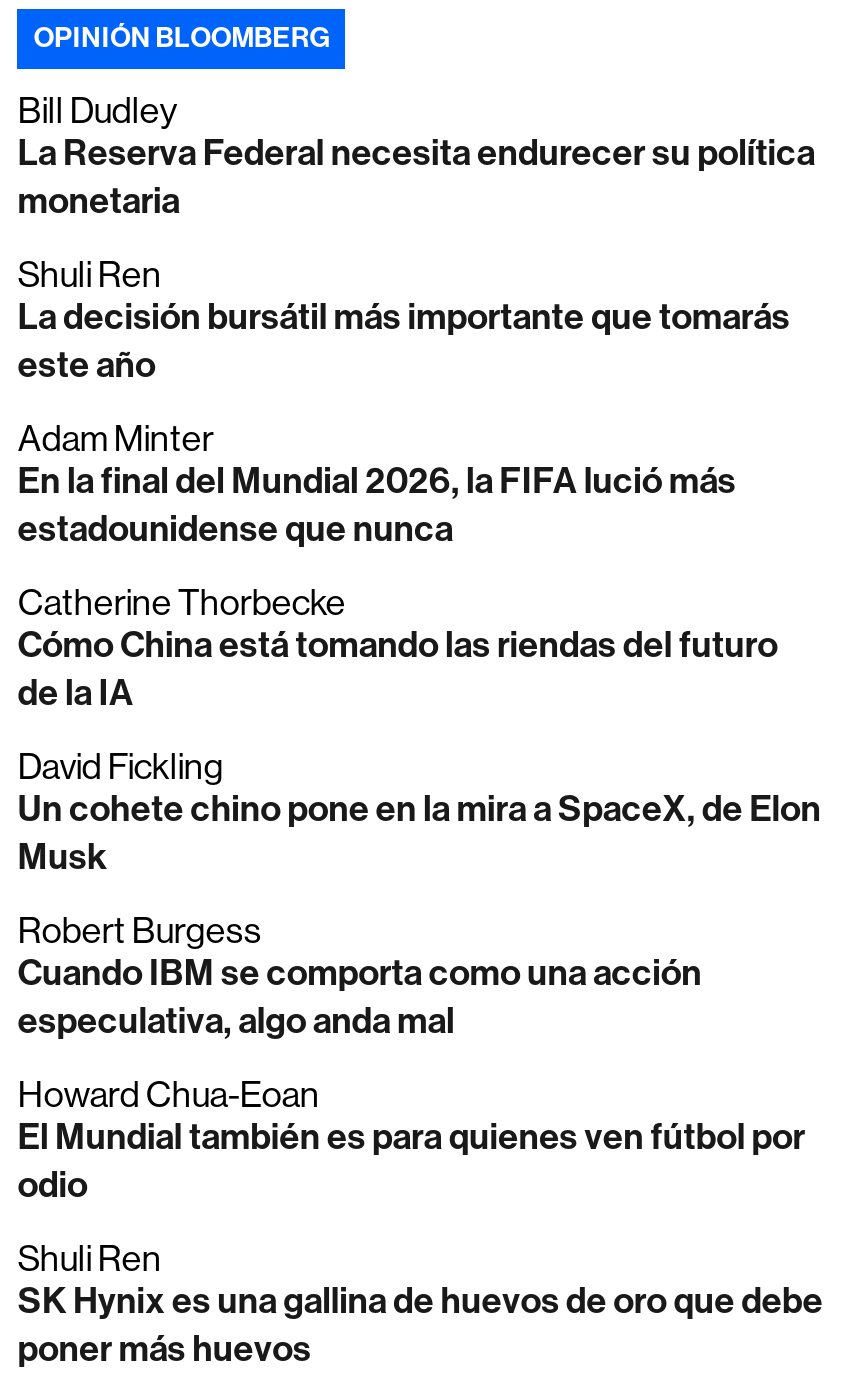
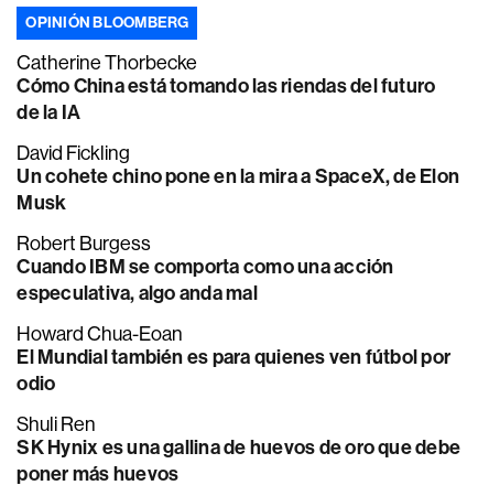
[18,92,815,552] Bill Dudley | La Reserva Federal necesita endurecer su política | monetaria | Shuli Ren | La decisión bursátil más importante que tomarás | este año | Adam Minter | En la final del Mundial 2026, la FIFA lució más | estadounidense que nunca -> none

